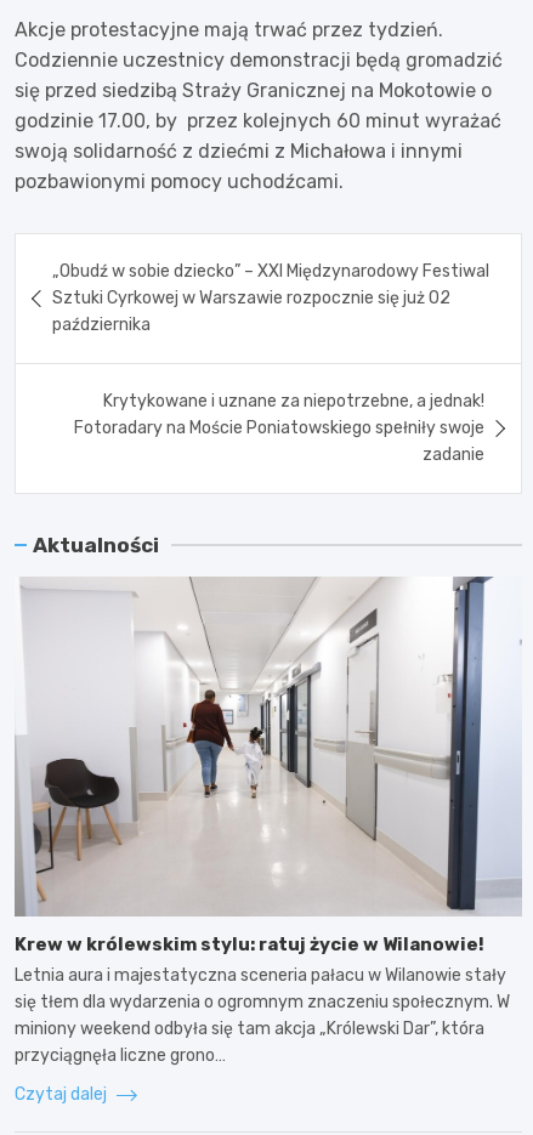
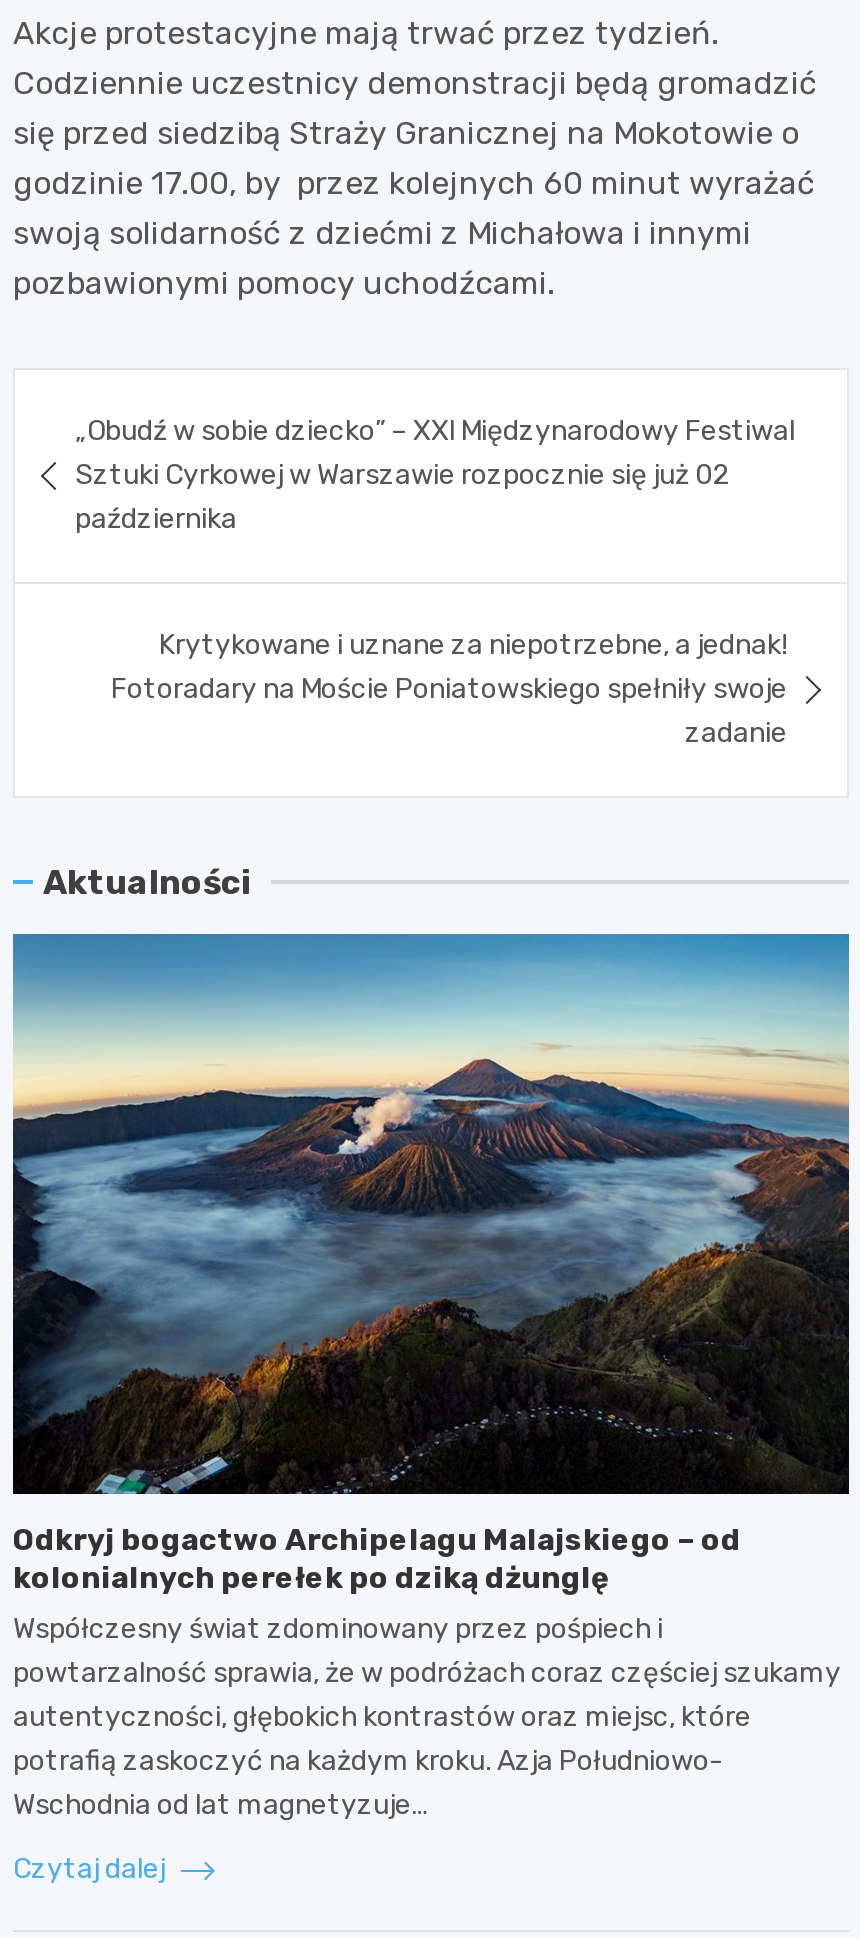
[15,575,522,1066] [image] | Krew w królewskim stylu: ratuj życie w Wilanowie! | Letnia aura i majestatyczna sceneria pałacu w Wilanowie stały | się tłem dla wydarzenia o ogromnym znaczeniu społecznym. W | miniony weekend odbyła się tam akcja „Królewski Dar”, która | przyciągnęła liczne grono… -> [11,932,851,1822] [image] | Odkryj bogactwo Archipelagu Malajskiego – od | kolonialnych perełek po dziką dżunglę | Współczesny świat zdominowany przez pośpiech i | powtarzalność sprawia, że w podróżach coraz częściej szukamy | autentyczności, głębokich kontrastów oraz miejsc, które | potrafią zaskoczyć na każdym kroku. Azja Południowo- | Wschodnia od lat magnetyzuje…

